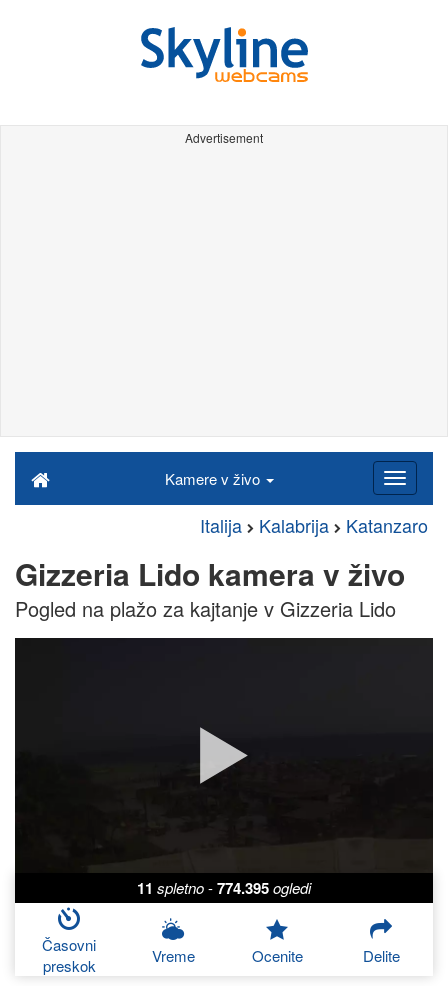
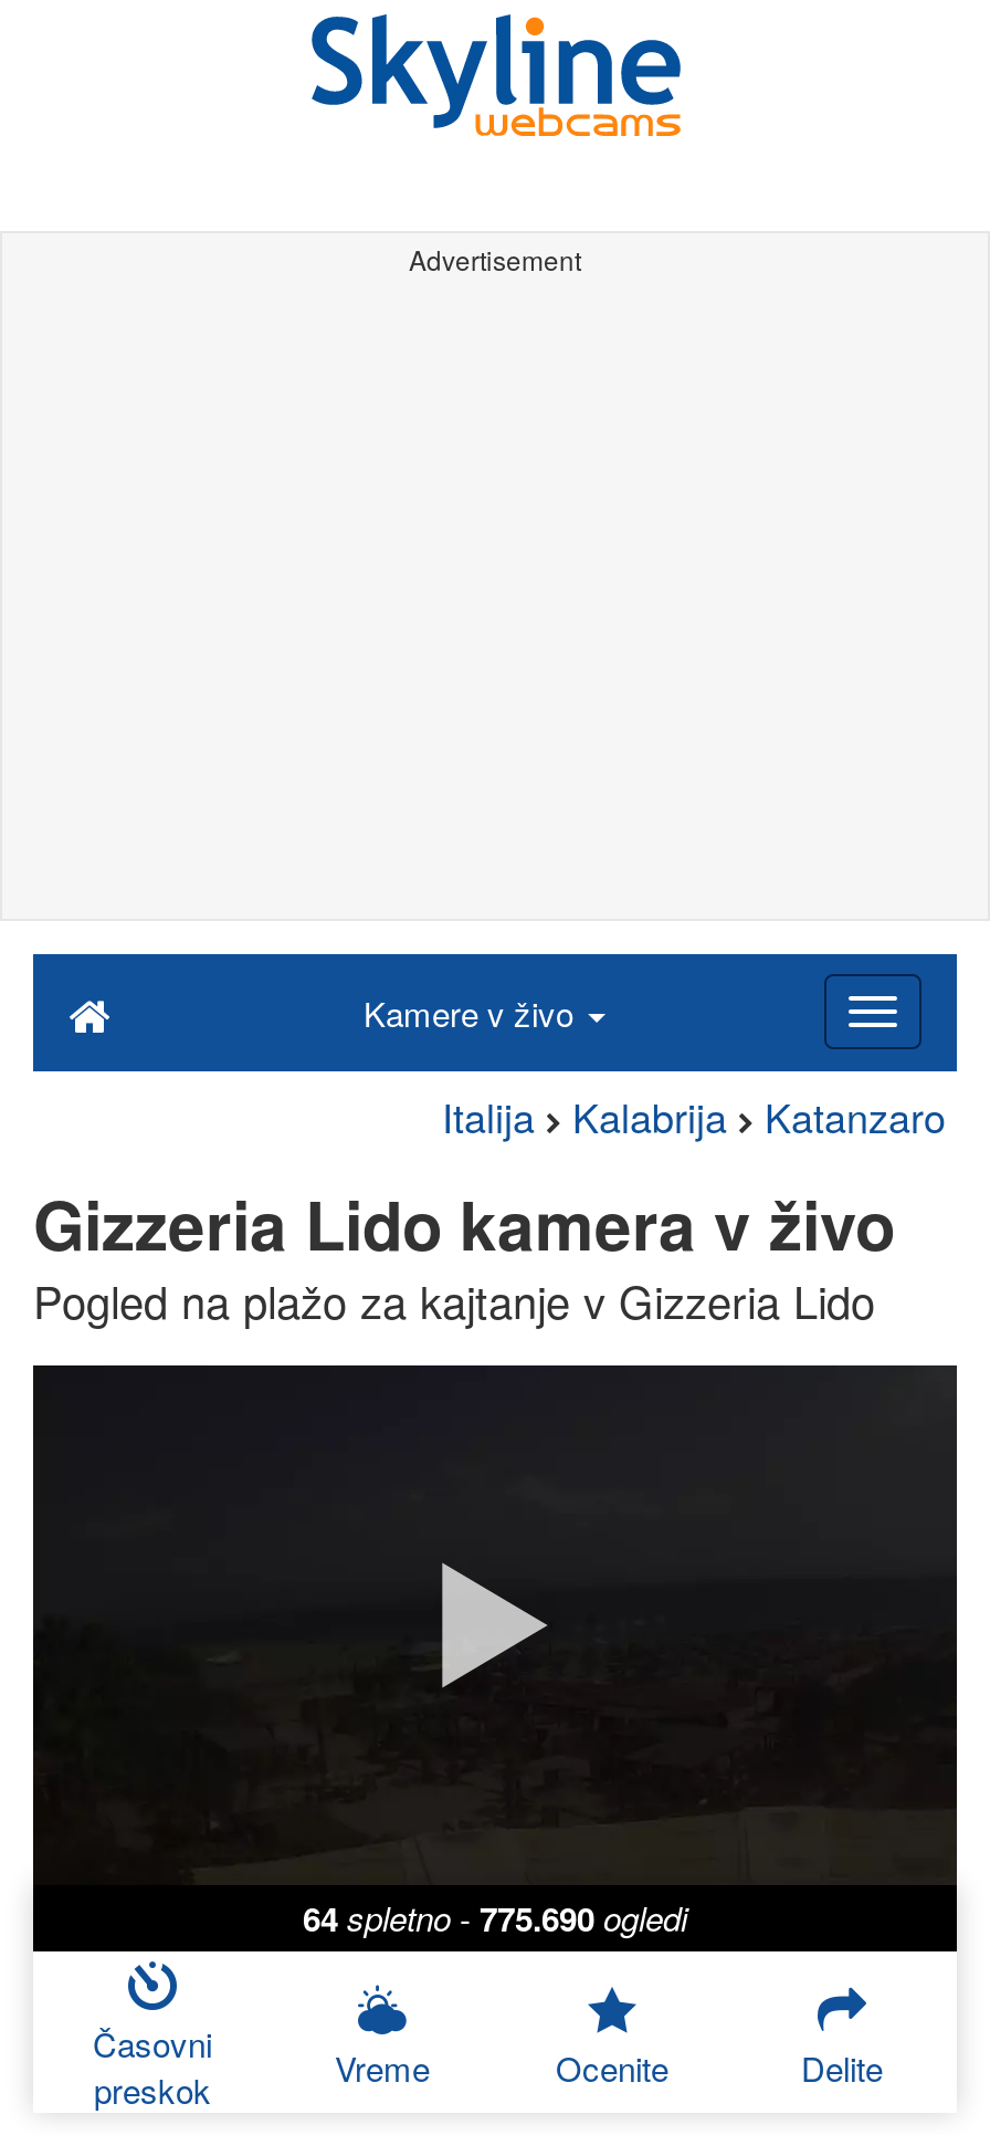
[137,877,311,899] 11 spletno - 774.395 ogledi -> [303,1894,687,1943] 64 spletno - 775.690 ogledi

